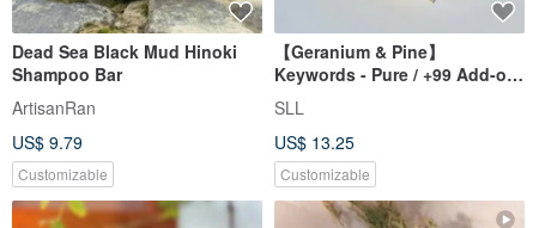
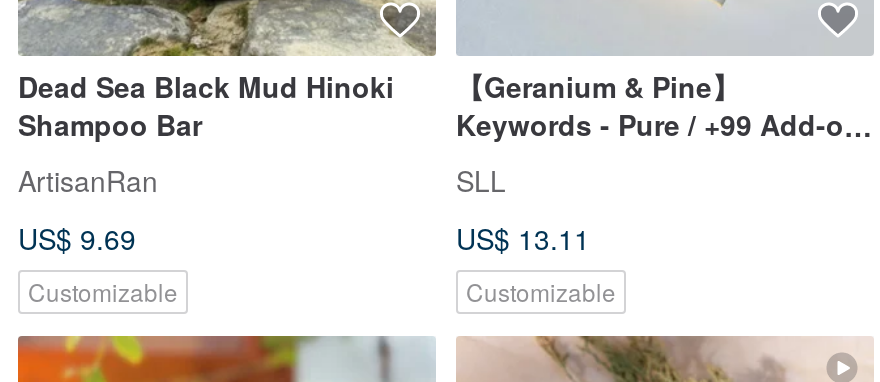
[12,130,83,154] US$ 9.79 -> [18,219,136,259] US$ 9.69
[274,130,355,154] US$ 13.25 -> [456,219,590,259] US$ 13.11

